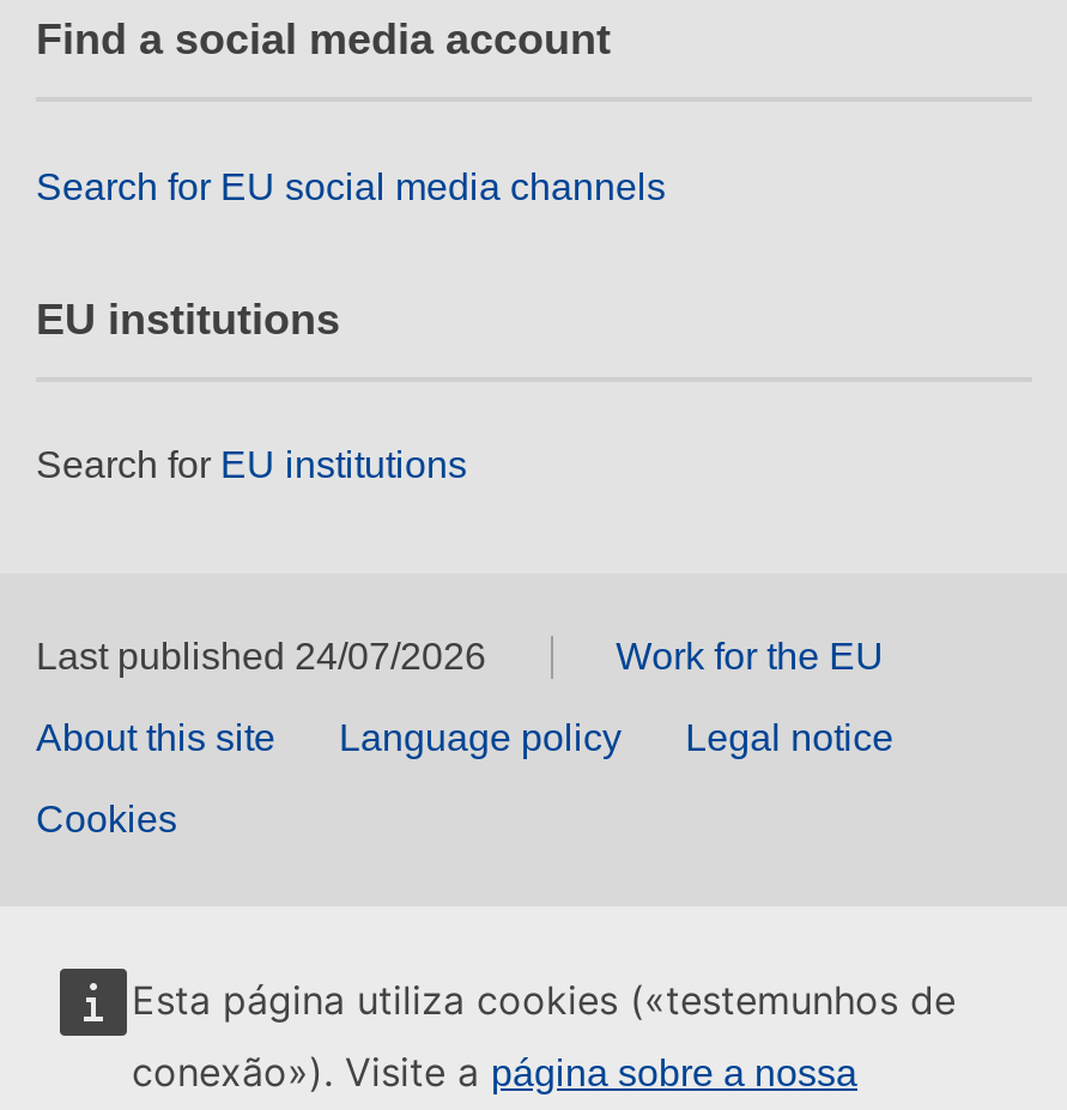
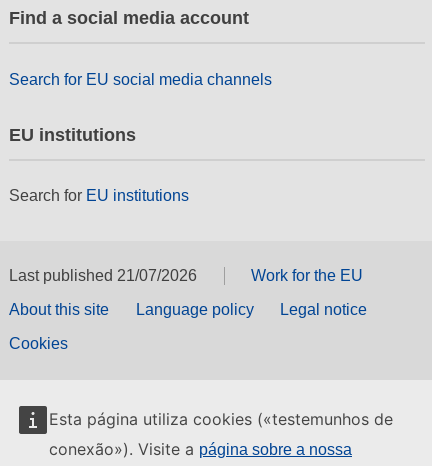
[36,637,486,678] Last published 24/07/2026 -> [9,267,197,284] Last published 21/07/2026

